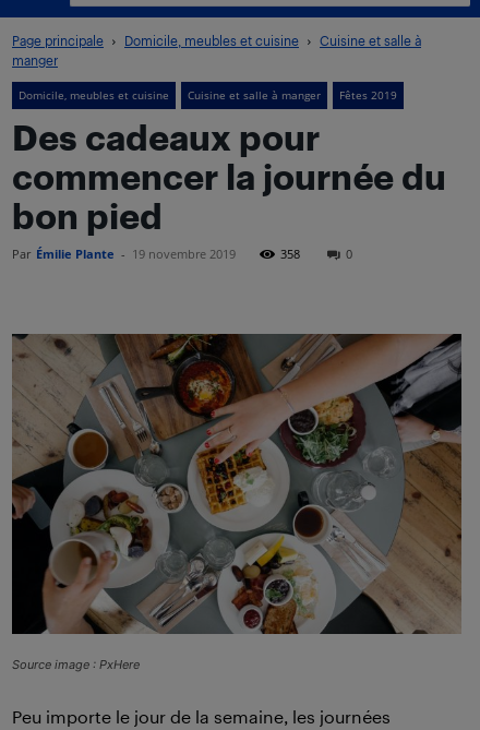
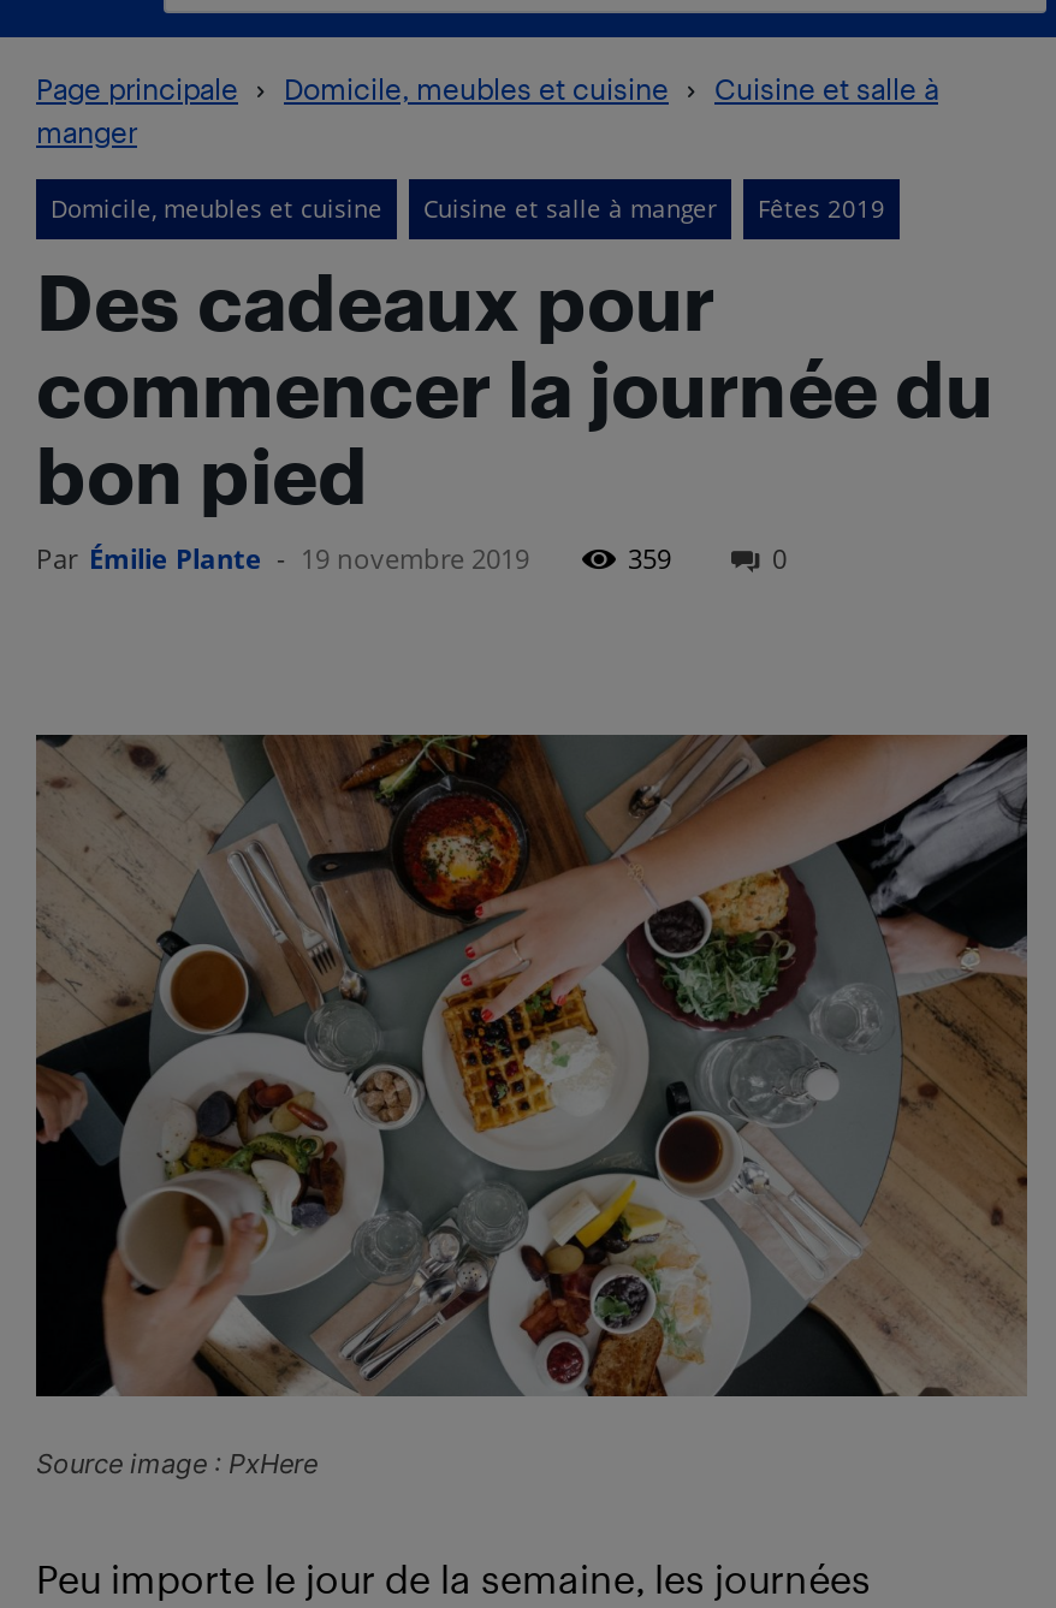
[280,246,300,262] 358 -> [628,540,671,576] 359

